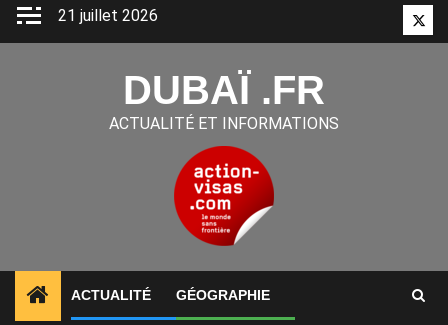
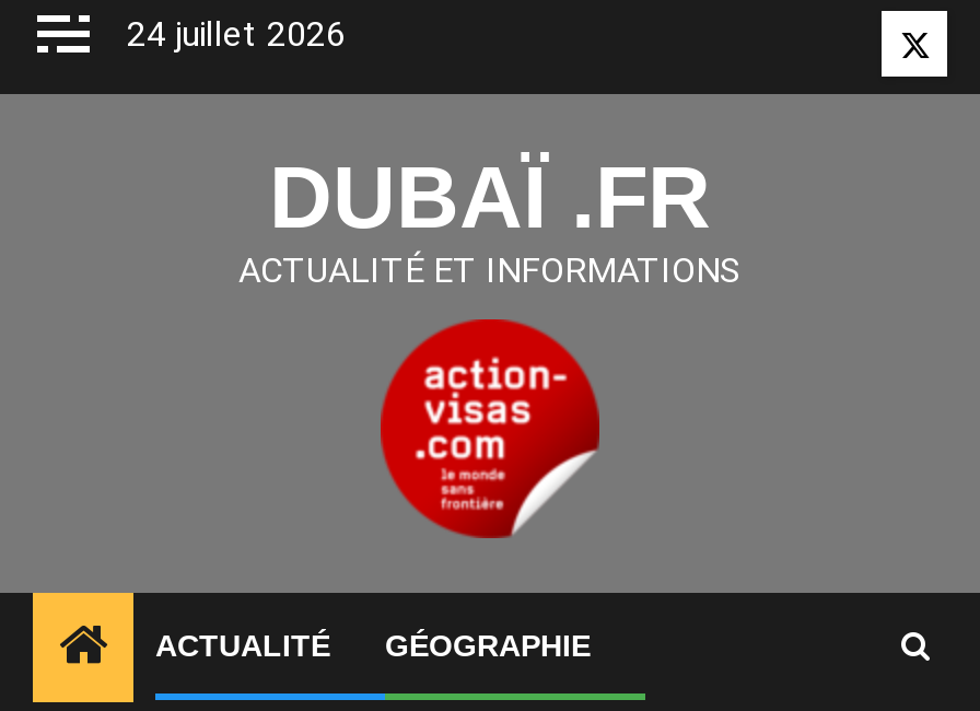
[58,6,158,25] 21 juillet 2026 -> [127,13,346,55] 24 juillet 2026

